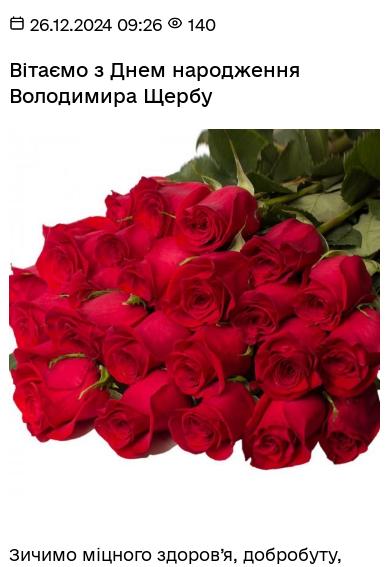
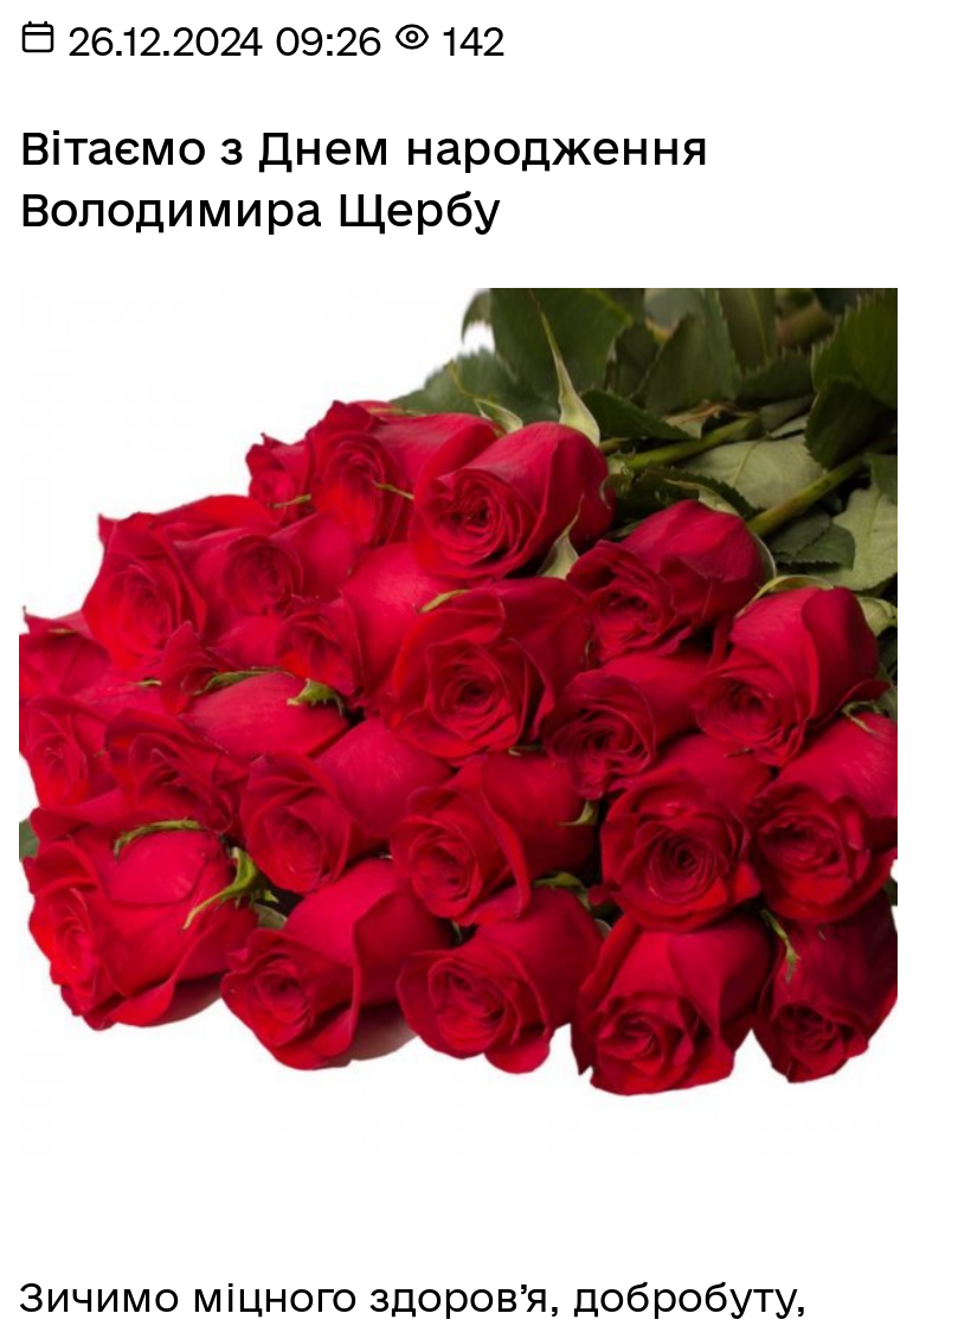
[25,15,216,34] 26.12.2024 09:26 140 -> [57,18,504,63] 26.12.2024 09:26 142

